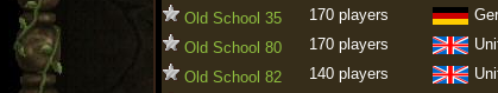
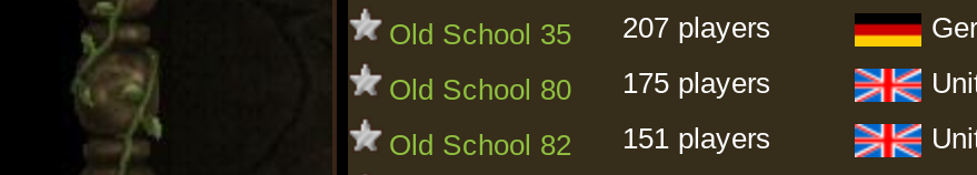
[184,6,388,27] Old School 35 170 players -> [389,11,771,51] Old School 35 207 players
[184,35,388,57] Old School 80 170 players -> [389,66,771,106] Old School 80 175 players
[184,65,388,86] Old School 82 140 players -> [389,122,771,162] Old School 82 151 players

